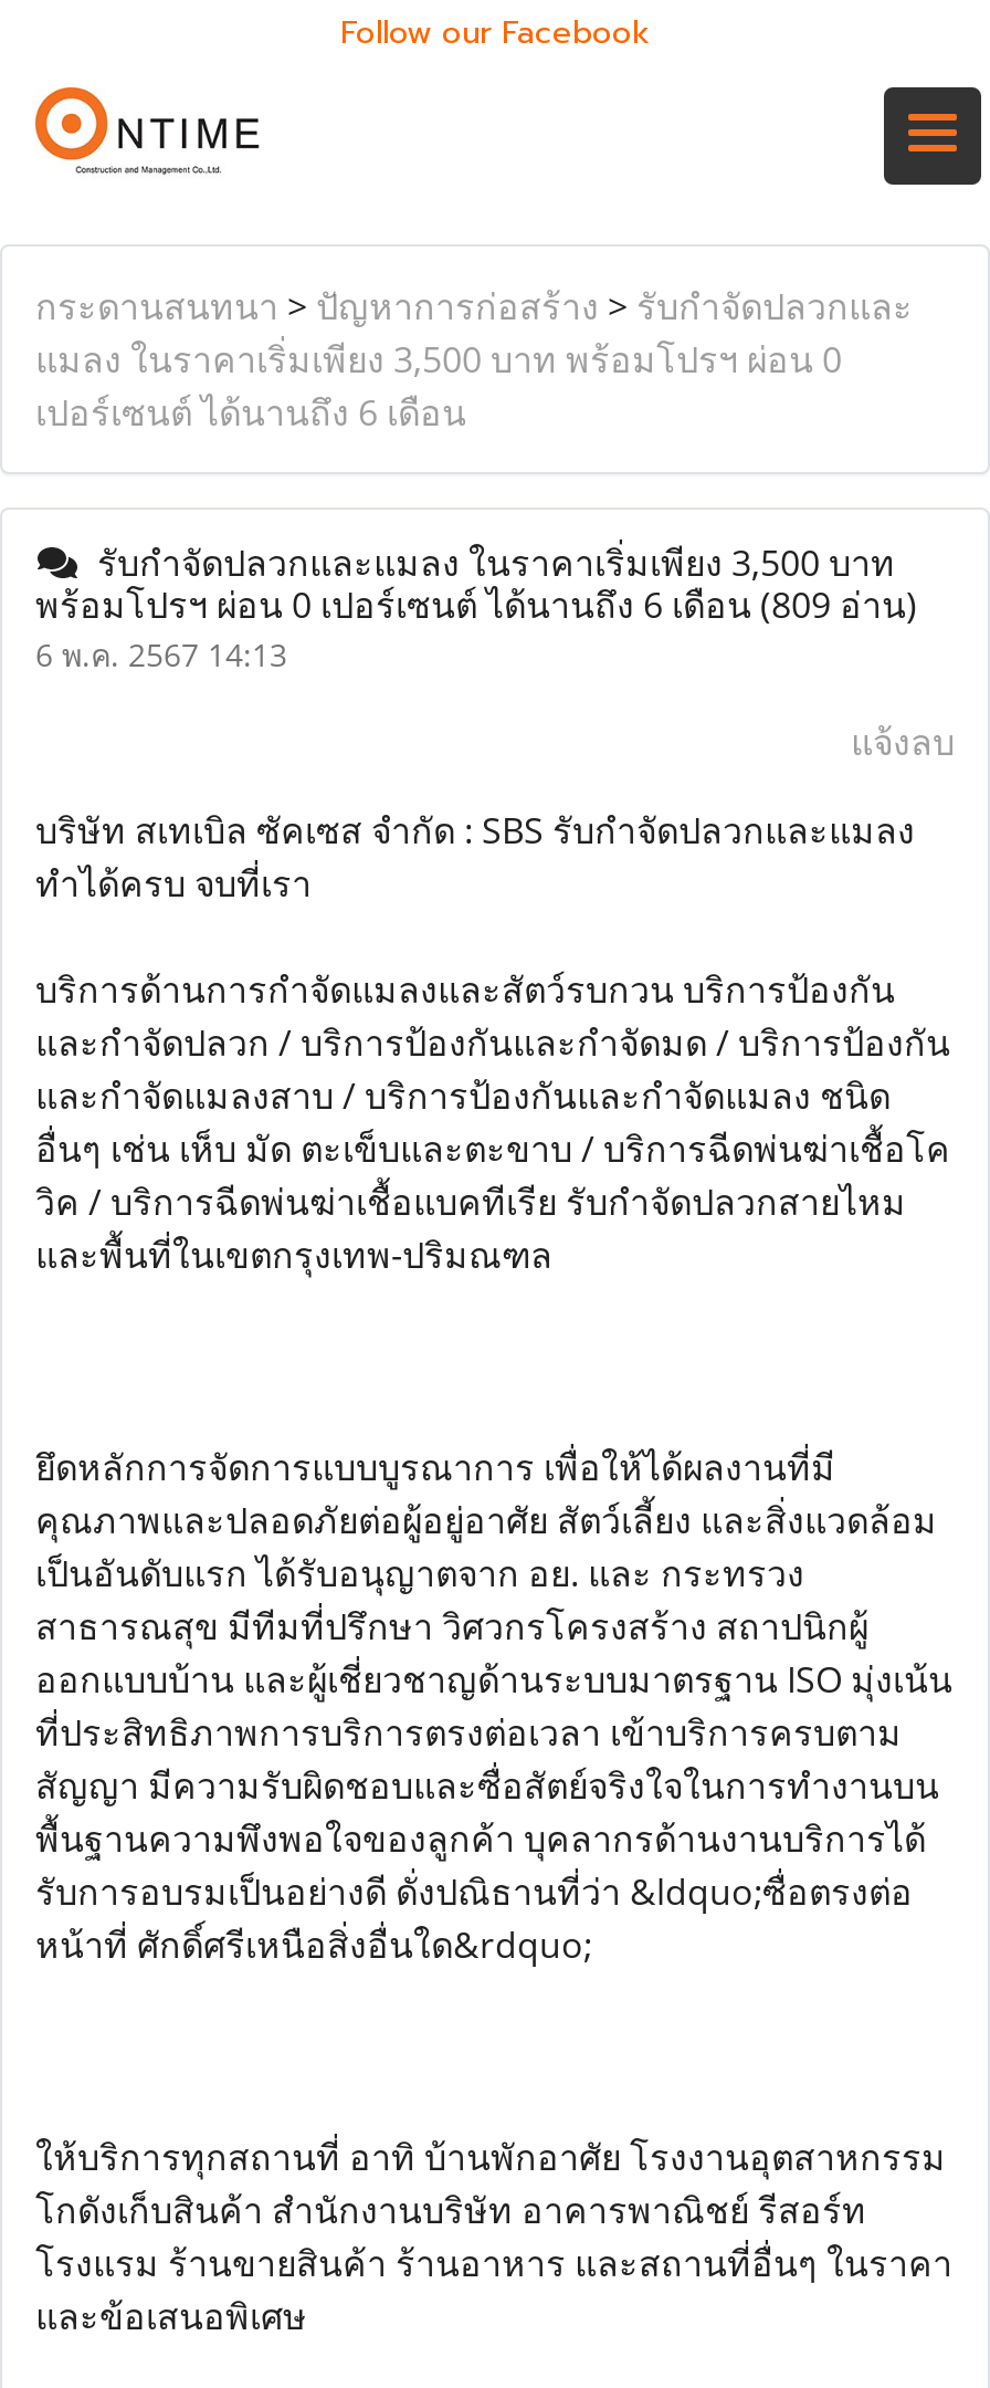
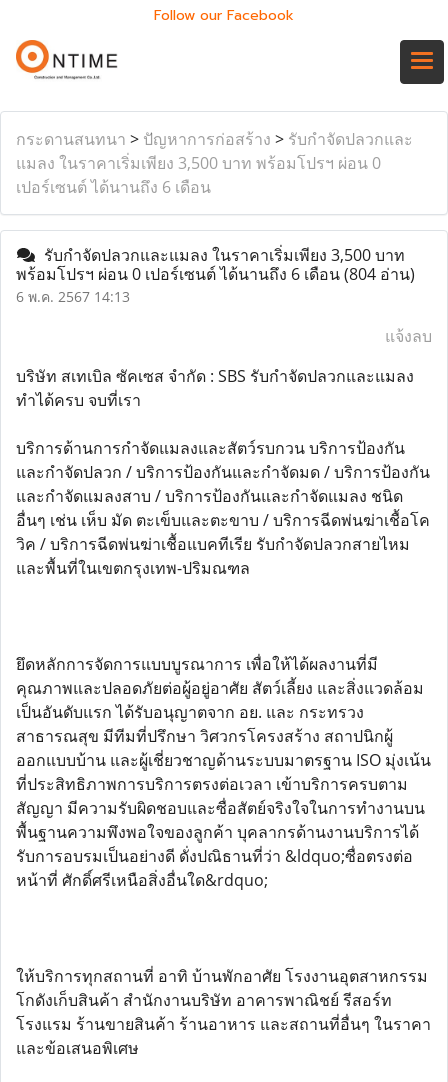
[35,580,917,629] พร้อมโปรฯ ผ่อน 0 เปอร์เซนต์ ได้นานถึง 6 เดือน(809 อ่าน) -> [16,263,415,285] พร้อมโปรฯ ผ่อน 0 เปอร์เซนต์ ได้นานถึง 6 เดือน(804 อ่าน)

